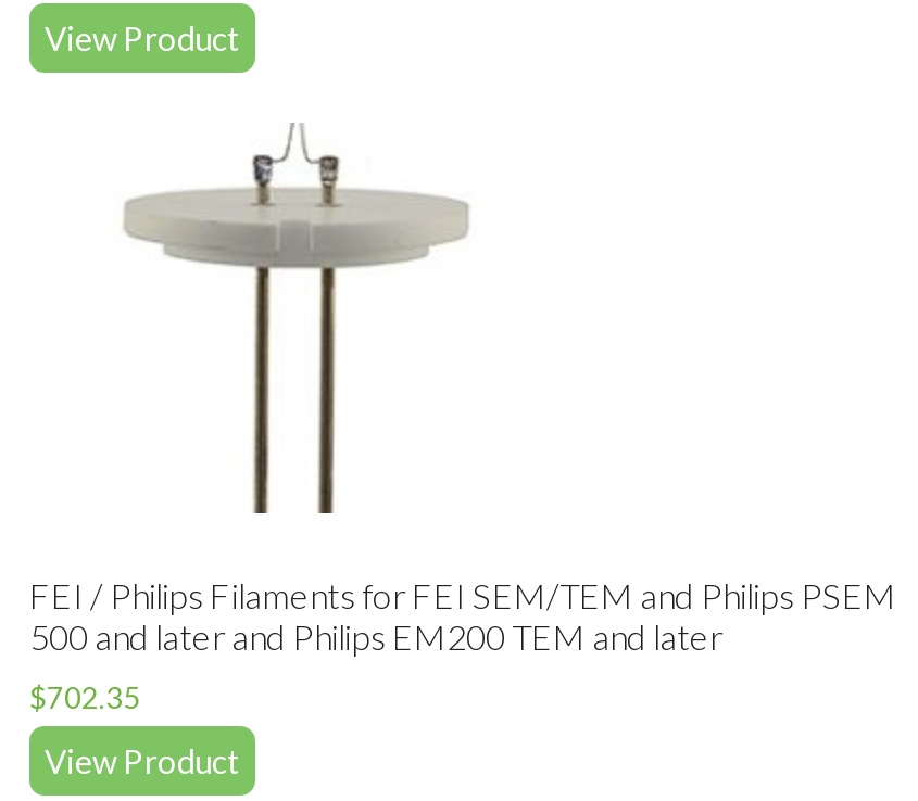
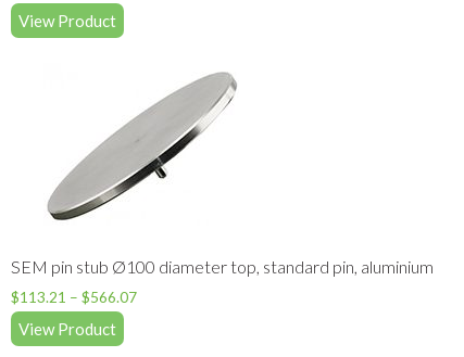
[29,123,896,656] [image] | FEI / Philips Filaments for FEI SEM/TEM and Philips PSEM | 500 and later and Philips EM200 TEM and later -> [11,64,434,276] [image] | SEM pin stub Ø100 diameter top, standard pin, aluminium
[29,678,140,715] $702.35 -> [11,287,137,306] $113.21 – $566.07

